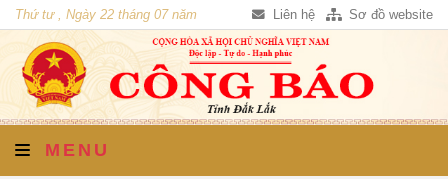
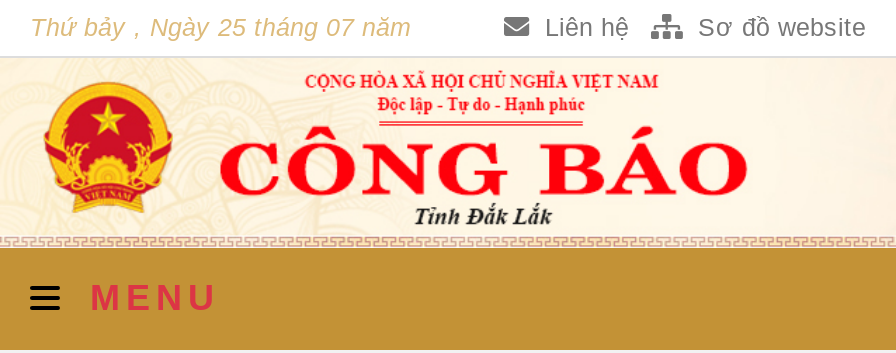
[15,8,197,22] Thứ tư , Ngày 22 tháng 07 năm -> [30,14,412,42] Thứ bảy , Ngày 25 tháng 07 năm

